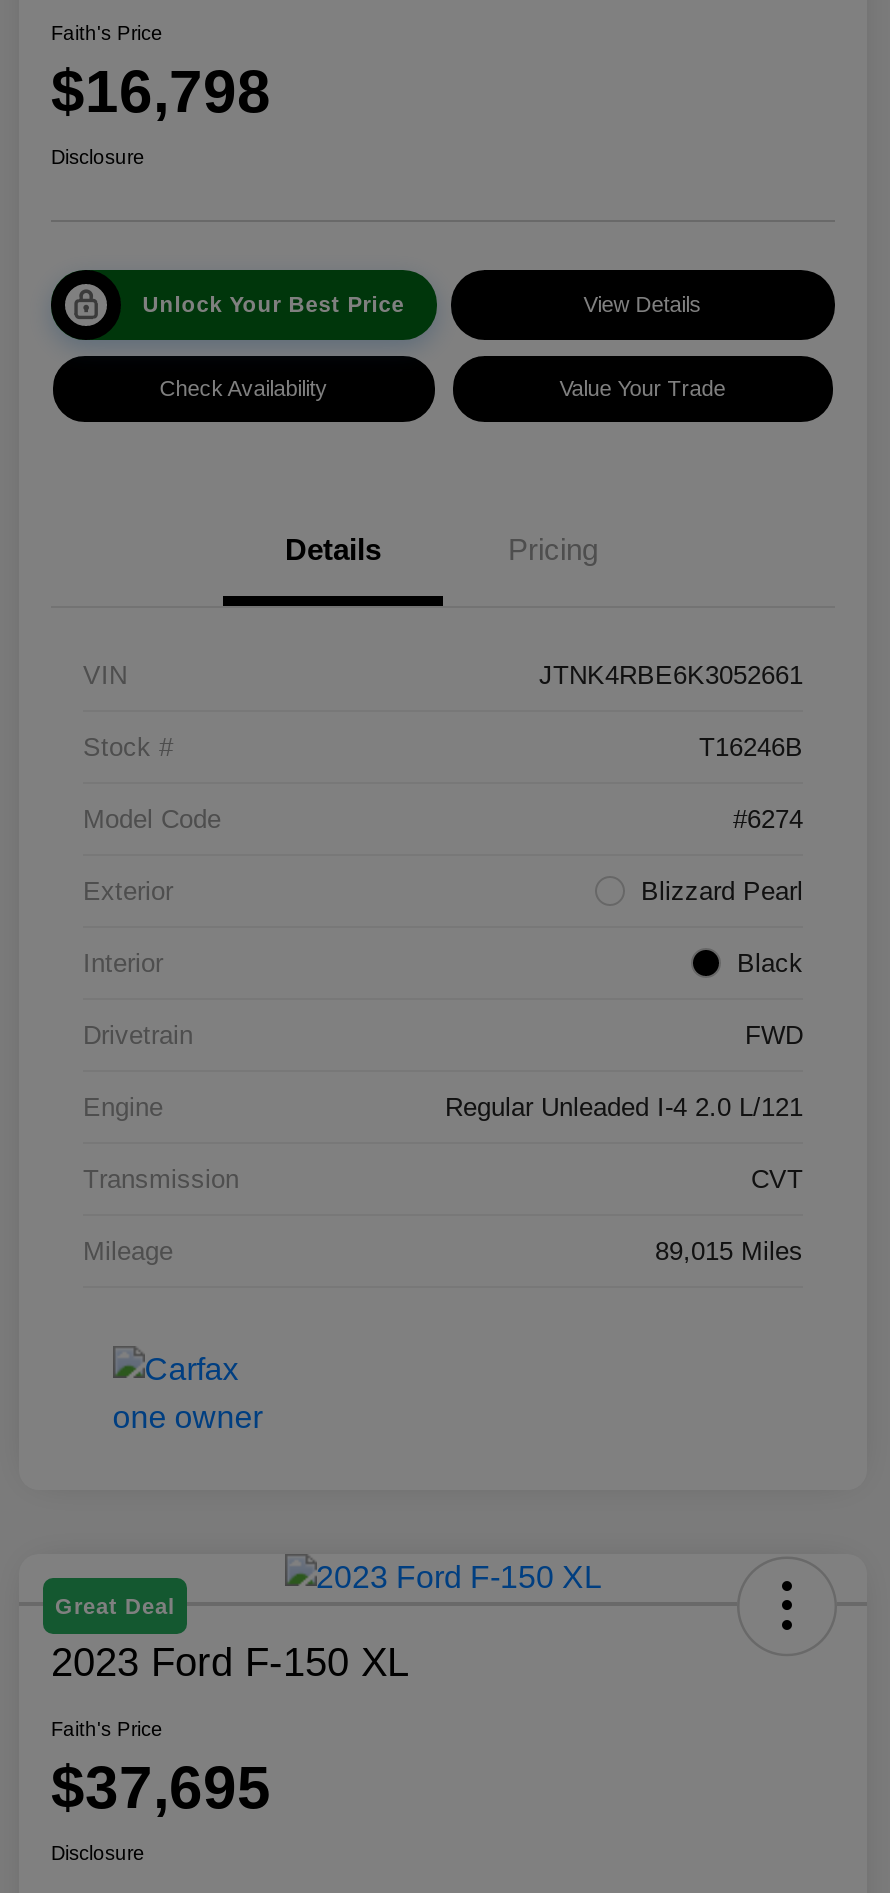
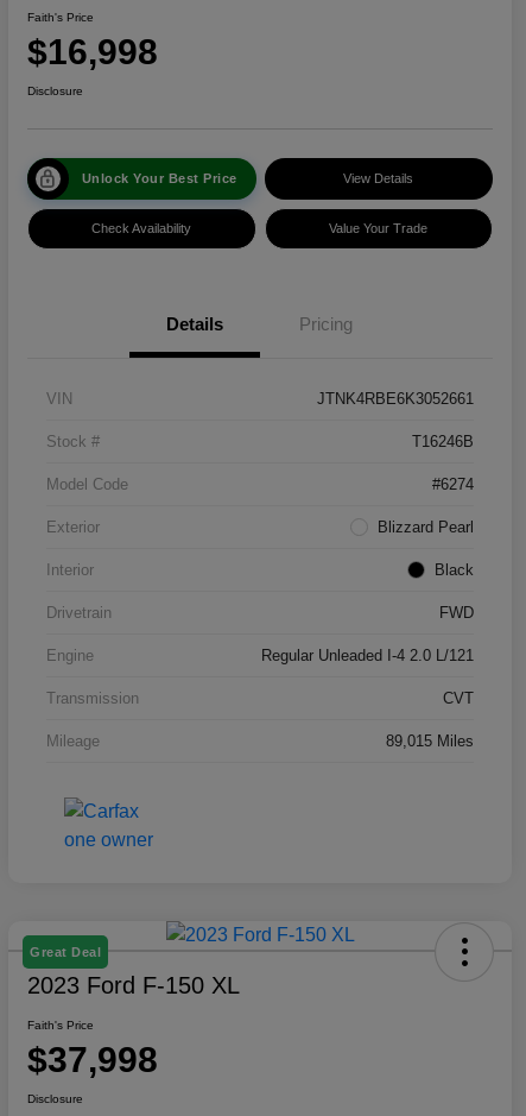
[51,58,271,124] $16,798 -> [27,32,158,71] $16,998
[51,1754,271,1820] $37,695 -> [27,1040,158,1079] $37,998

